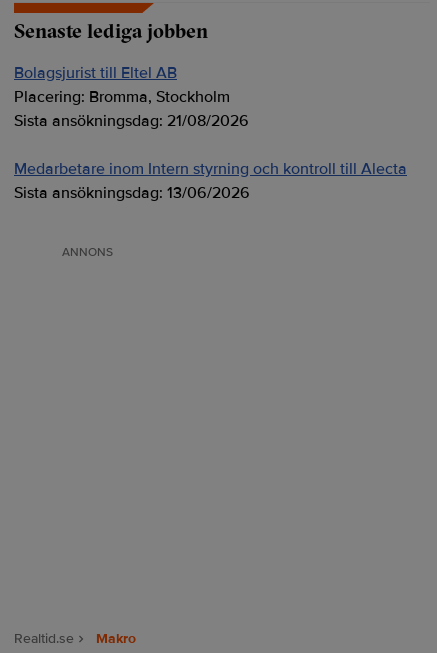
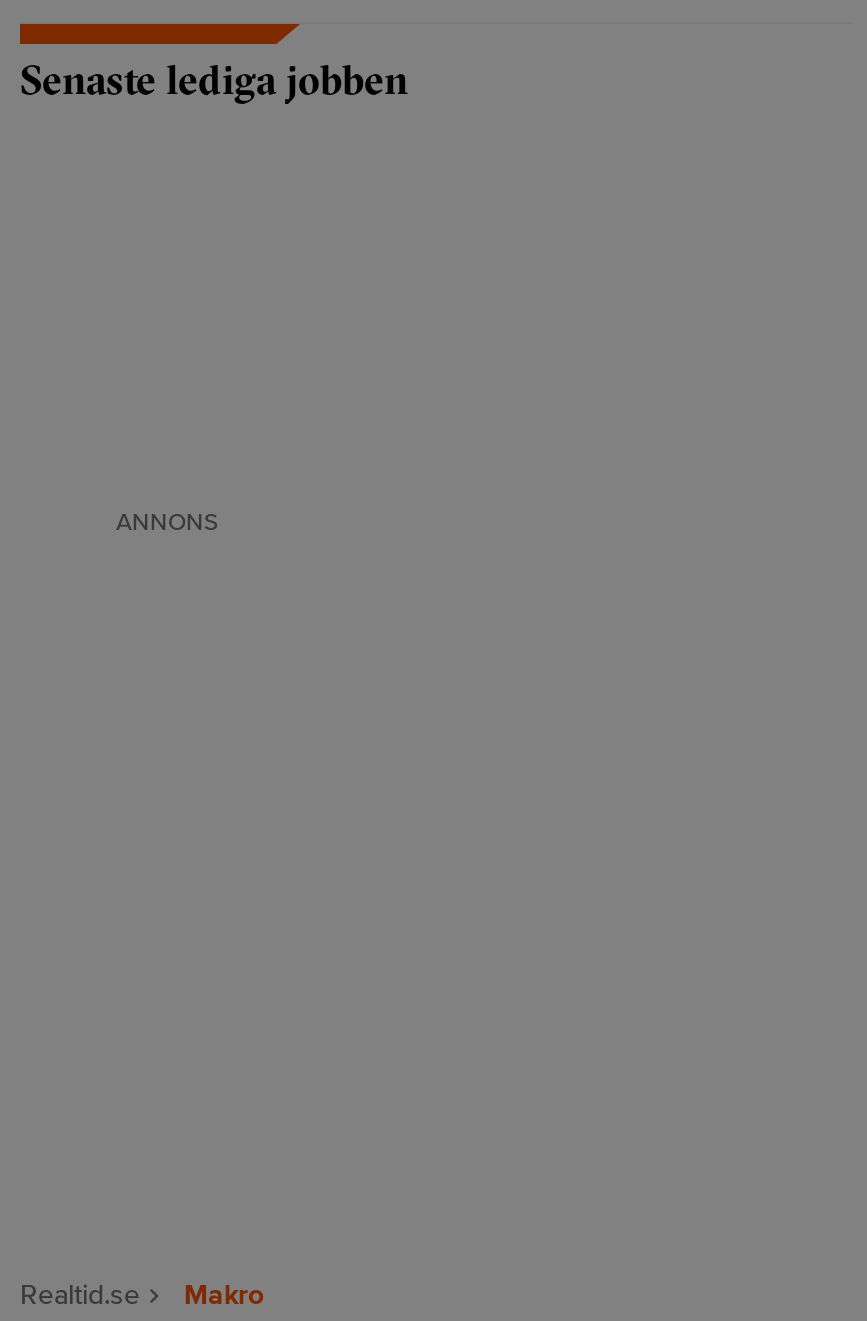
[14,63,407,203] Bolagsjurist till Eltel AB | Placering: Bromma, Stockholm | Sista ansökningsdag: 21/08/2026 | Medarbetare inom Intern styrning och kontroll till Alecta | Sista ansökningsdag: 13/06/2026 -> none

